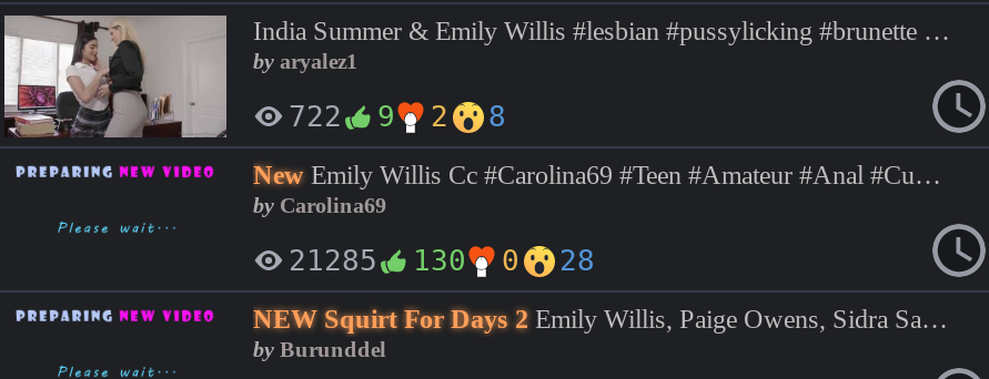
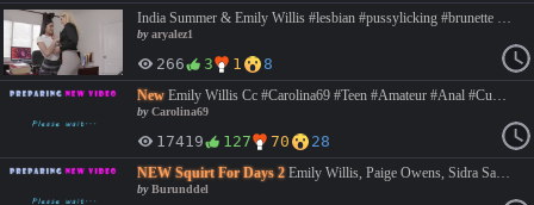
[289,100,342,133] 722 -> [156,55,185,73] 266
[377,100,395,133] 9 -> [204,55,213,73] 3
[431,100,448,133] 2 -> [232,55,242,73] 1
[289,244,377,277] 21285 -> [156,132,204,150] 17419
[413,244,466,277] 130 -> [223,132,252,150] 127
[502,244,519,277] 0 -> [271,132,290,150] 70

